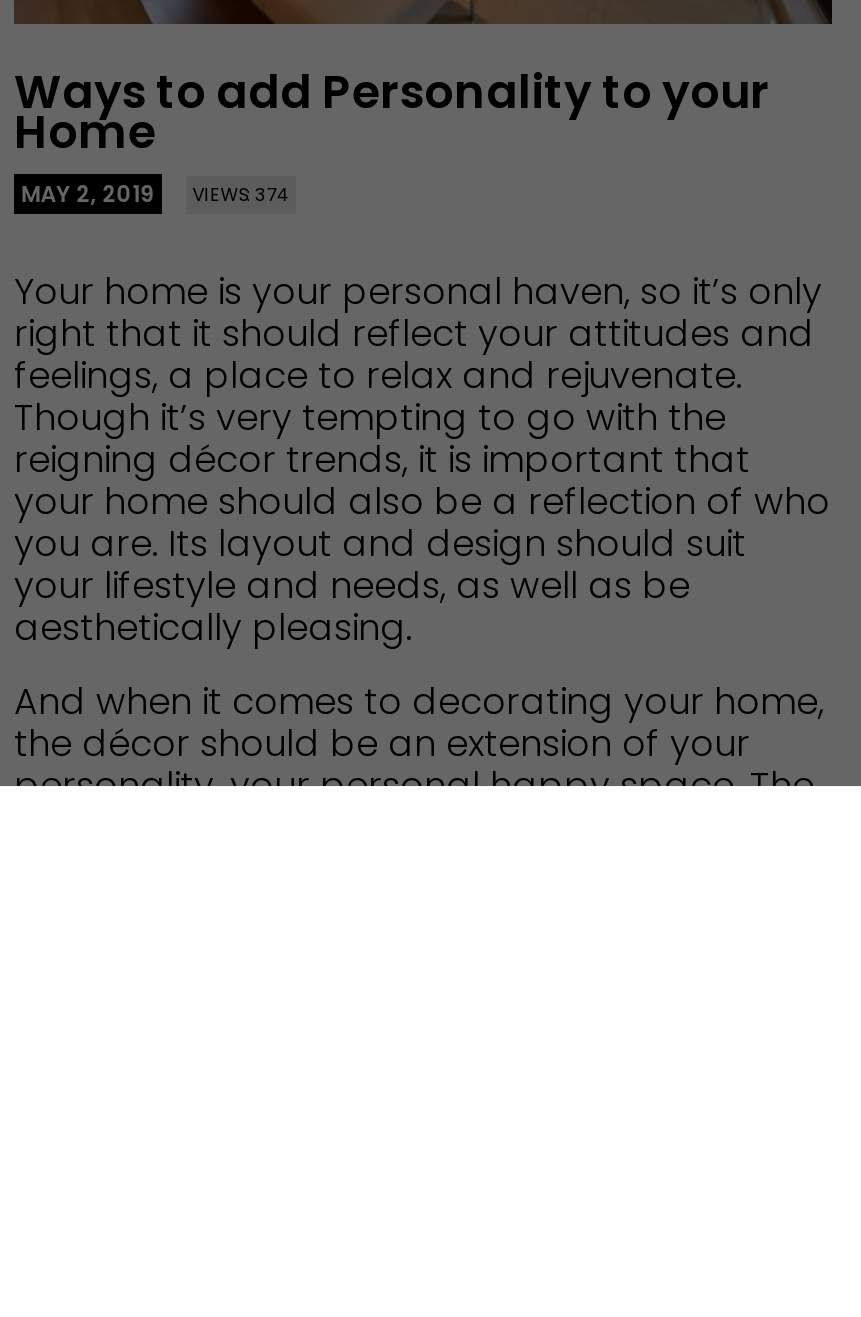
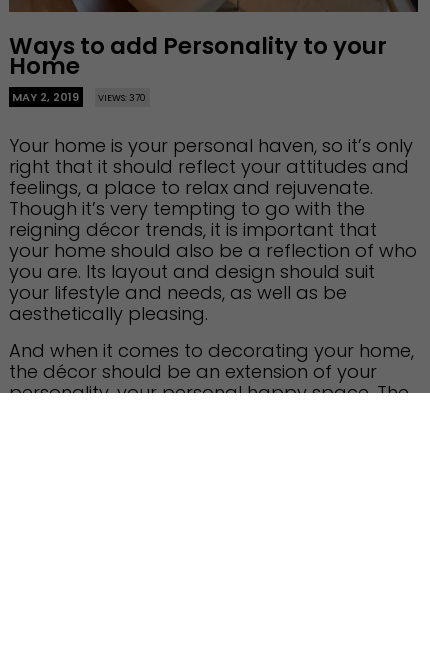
[21,177,288,209] MAY 2, 2019 VIEWS: 374 -> [12,89,146,105] MAY 2, 2019 VIEWS: 370

